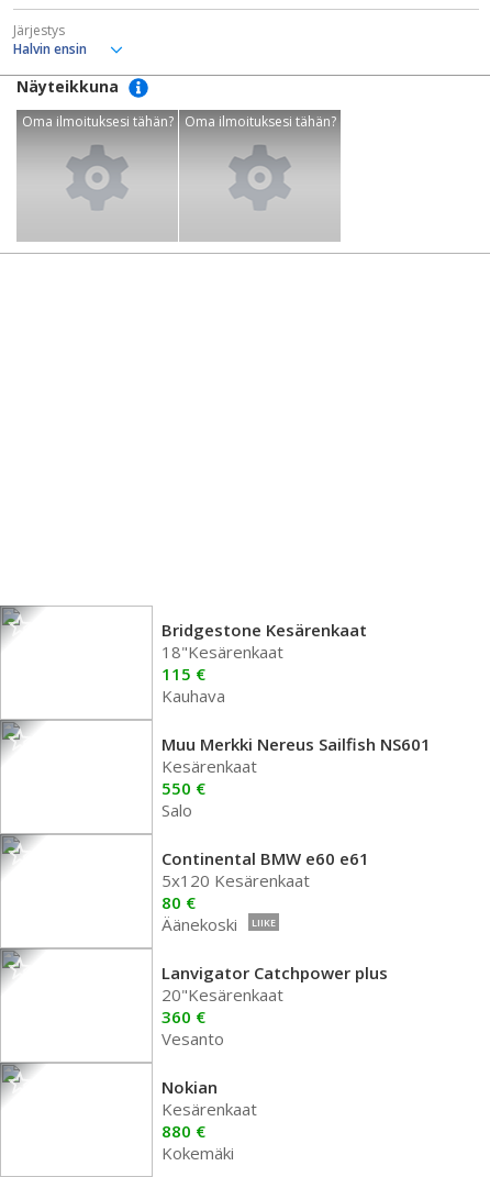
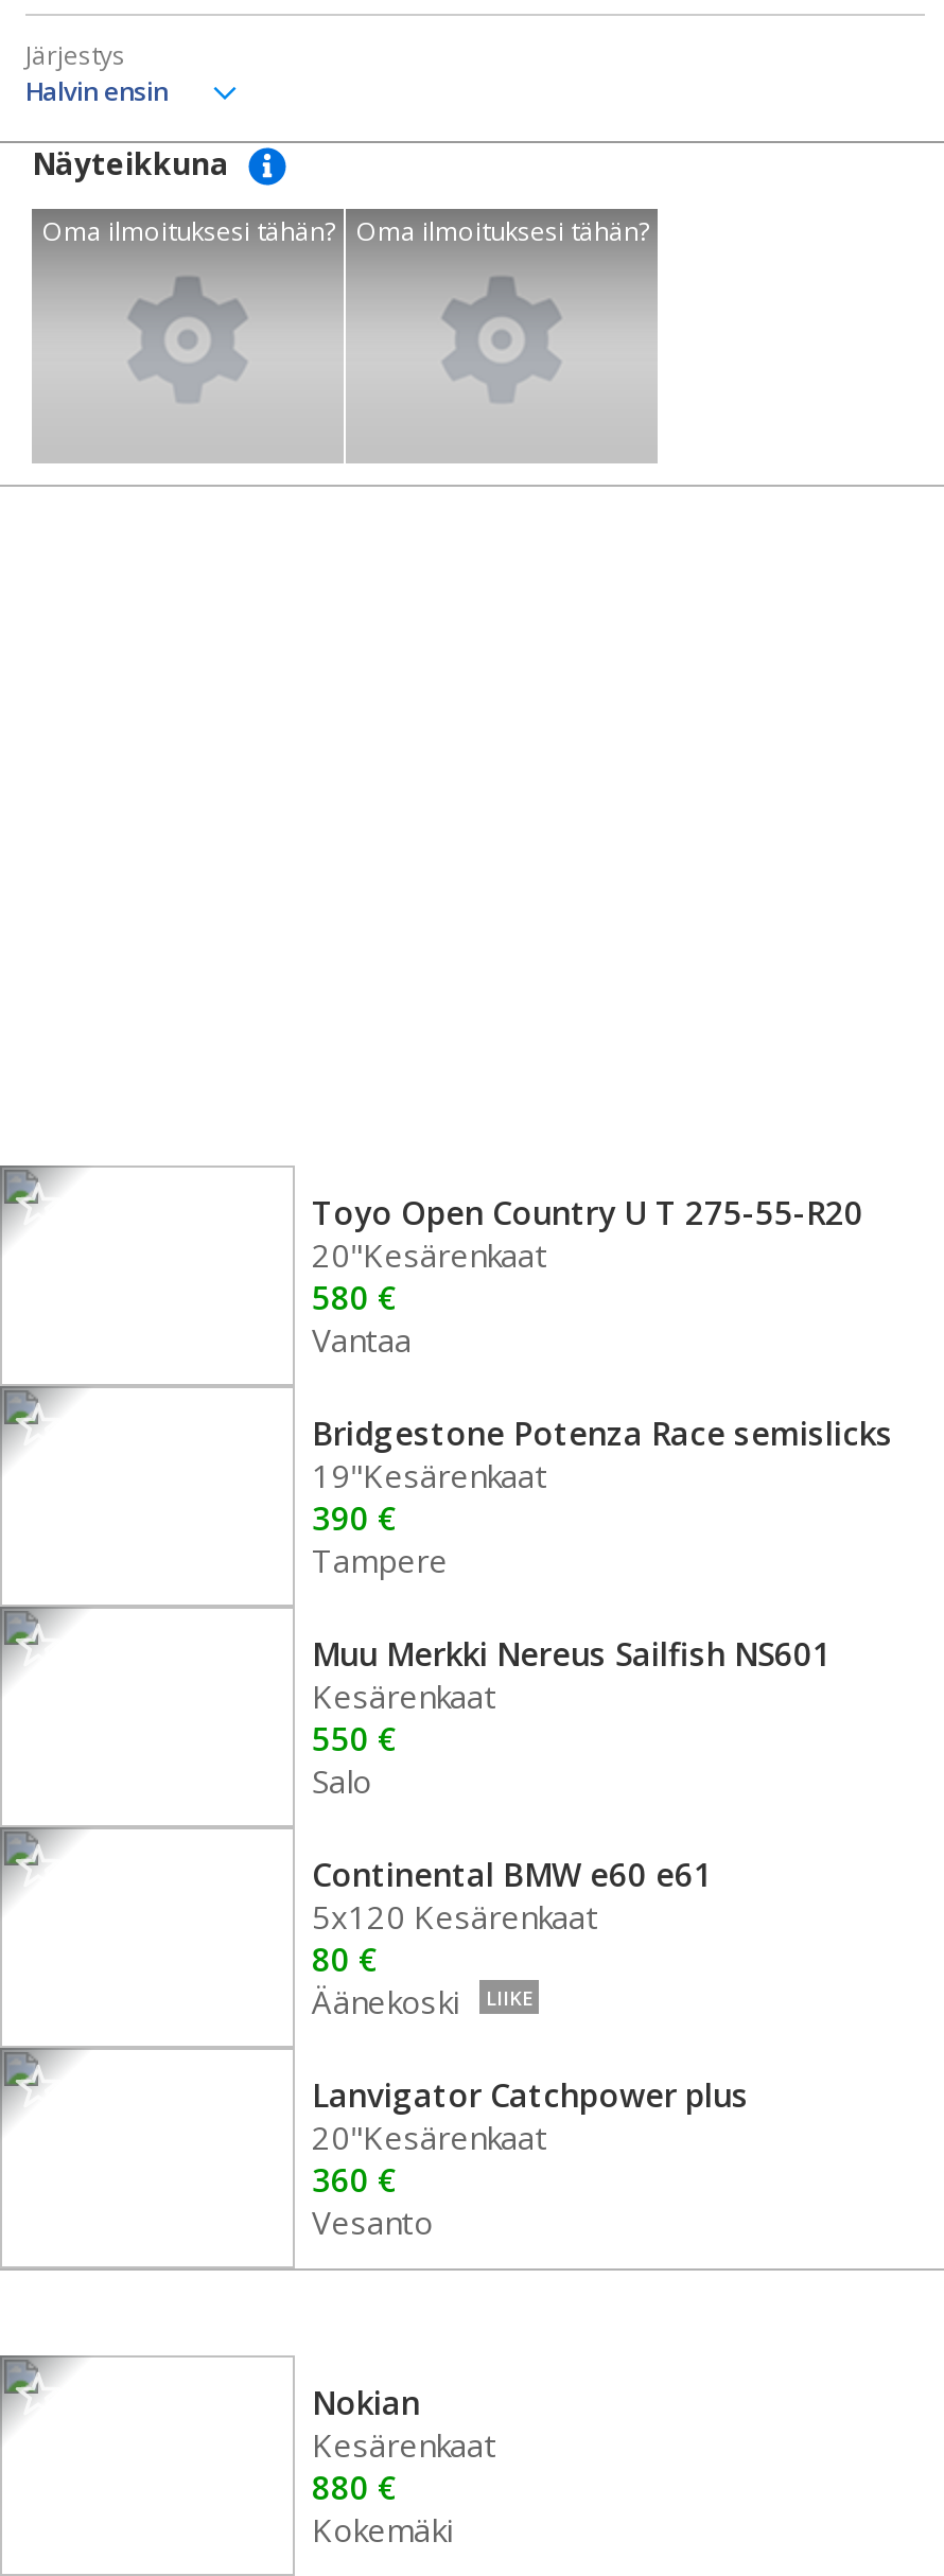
[162,619,367,706] Bridgestone Kesärenkaat | 18"Kesärenkaat | 115 € | Kauhava -> [312,1191,893,1581] Toyo Open Country U T 275-55-R20 | 20"Kesärenkaat | 580 € | Vantaa | Bridgestone Potenza Race semislicks | 19"Kesärenkaat | 390 € | Tampere

